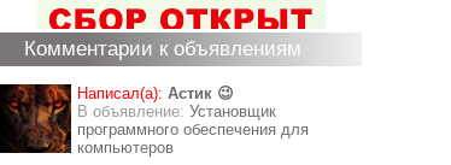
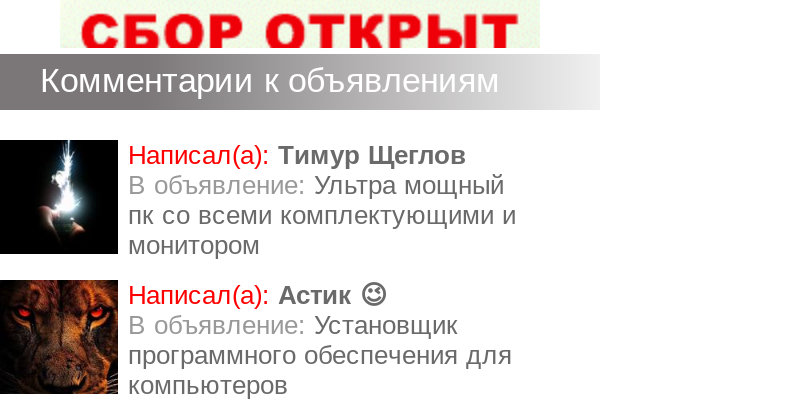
none -> [16,138,516,260] [image] | Написал(а): Тимур Щеглов | В объявление: Ультра мощный | пк со всеми комплектующими и | монитором

